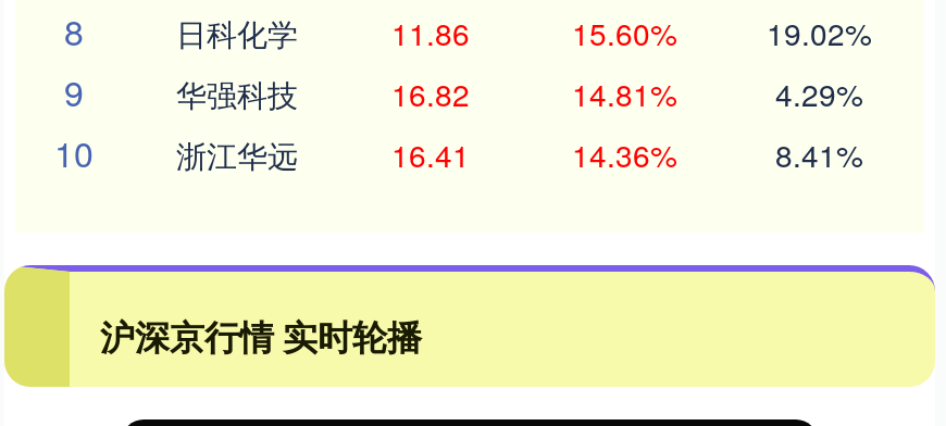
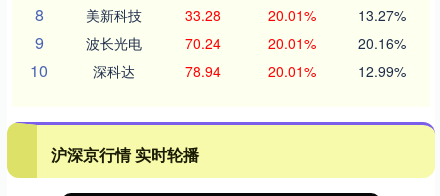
[176,12,871,55] 日科化学 | 11.86 | 15.60% | 19.02% -> [86,5,405,25] 美新科技 | 33.28 | 20.01% | 13.27%
[176,73,862,116] 华强科技 | 16.82 | 14.81% | 4.29% -> [86,33,405,53] 波长光电 | 70.24 | 20.01% | 20.16%
[176,133,862,177] 浙江华远 | 16.41 | 14.36% | 8.41% -> [93,61,405,81] 深科达 | 78.94 | 20.01% | 12.99%

